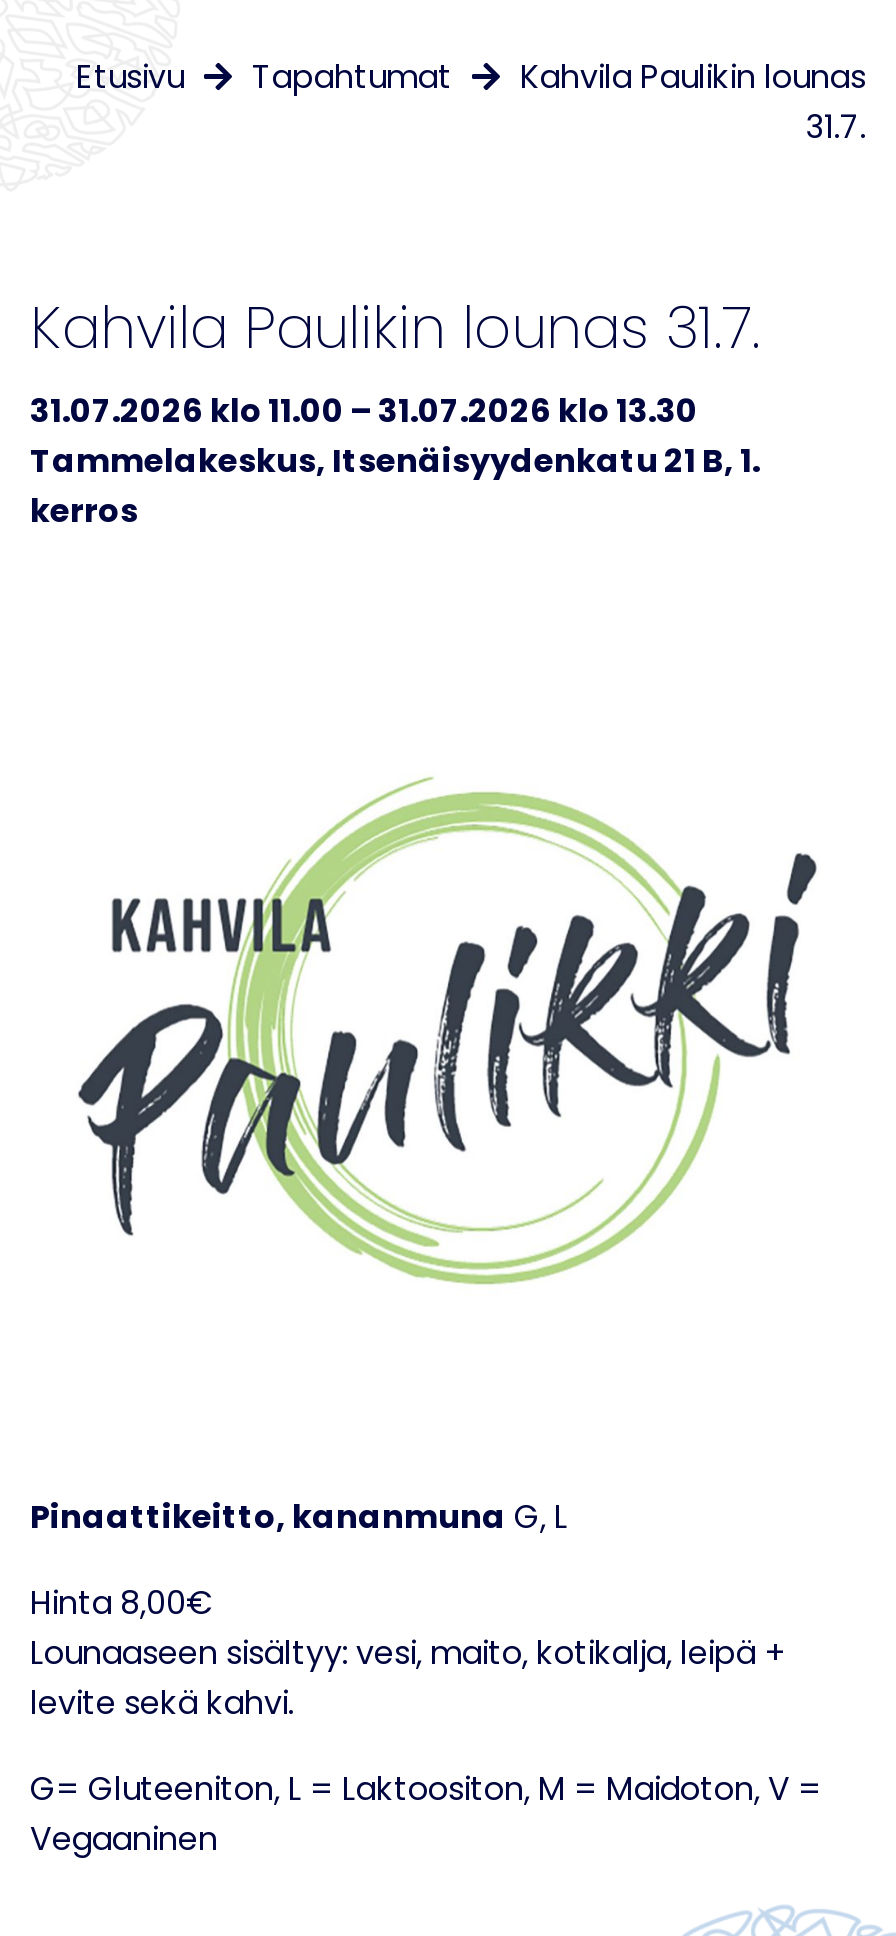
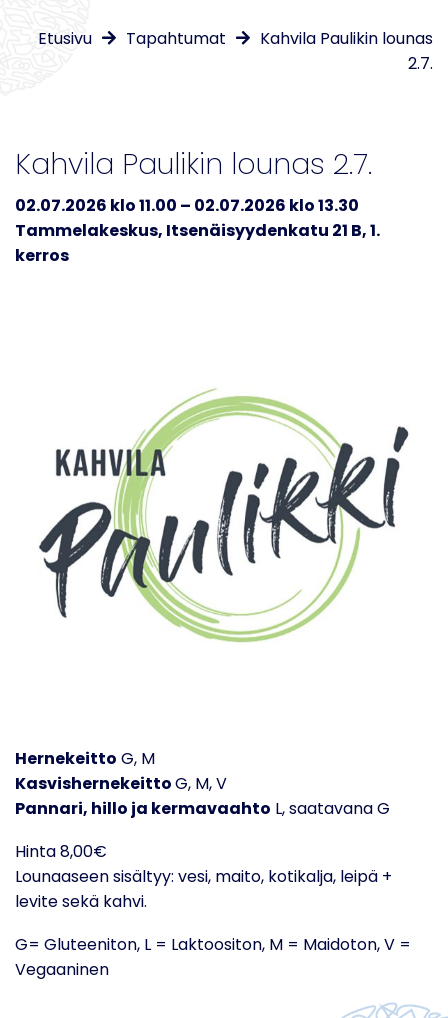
[806,104,866,150] 31.7. -> [408,52,433,75] 2.7.
[30,288,760,368] Kahvila Paulikin lounas 31.7. -> [15,144,372,184] Kahvila Paulikin lounas 2.7.
[30,388,698,434] 31.07.2026 klo 11.00 – 31.07.2026 klo 13.30 -> [15,194,359,217] 02.07.2026 klo 11.00 – 02.07.2026 klo 13.30
[30,1494,568,1540] Pinaattikeitto, kananmuna G, L -> [15,747,390,820] Hernekeitto G, M | Kasvishernekeitto G, M, V | Pannari, hillo ja kermavaahto L, saatavana G

